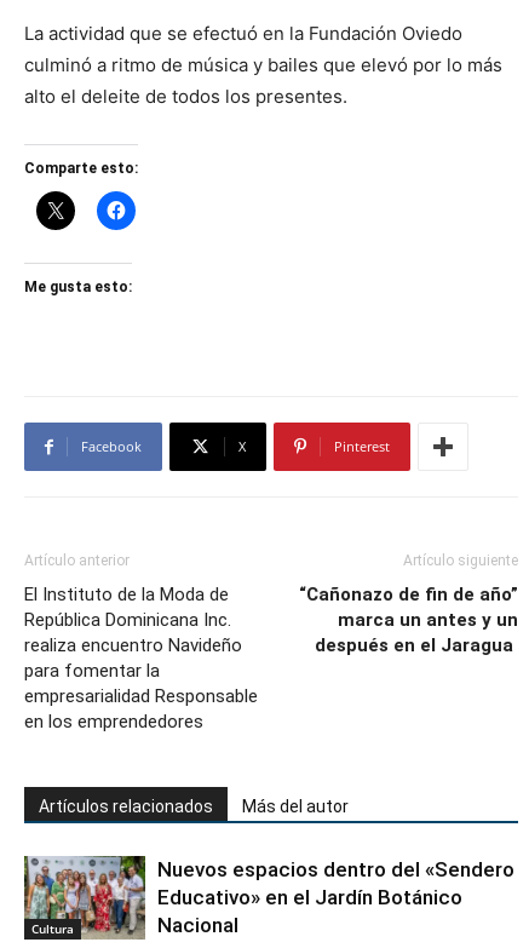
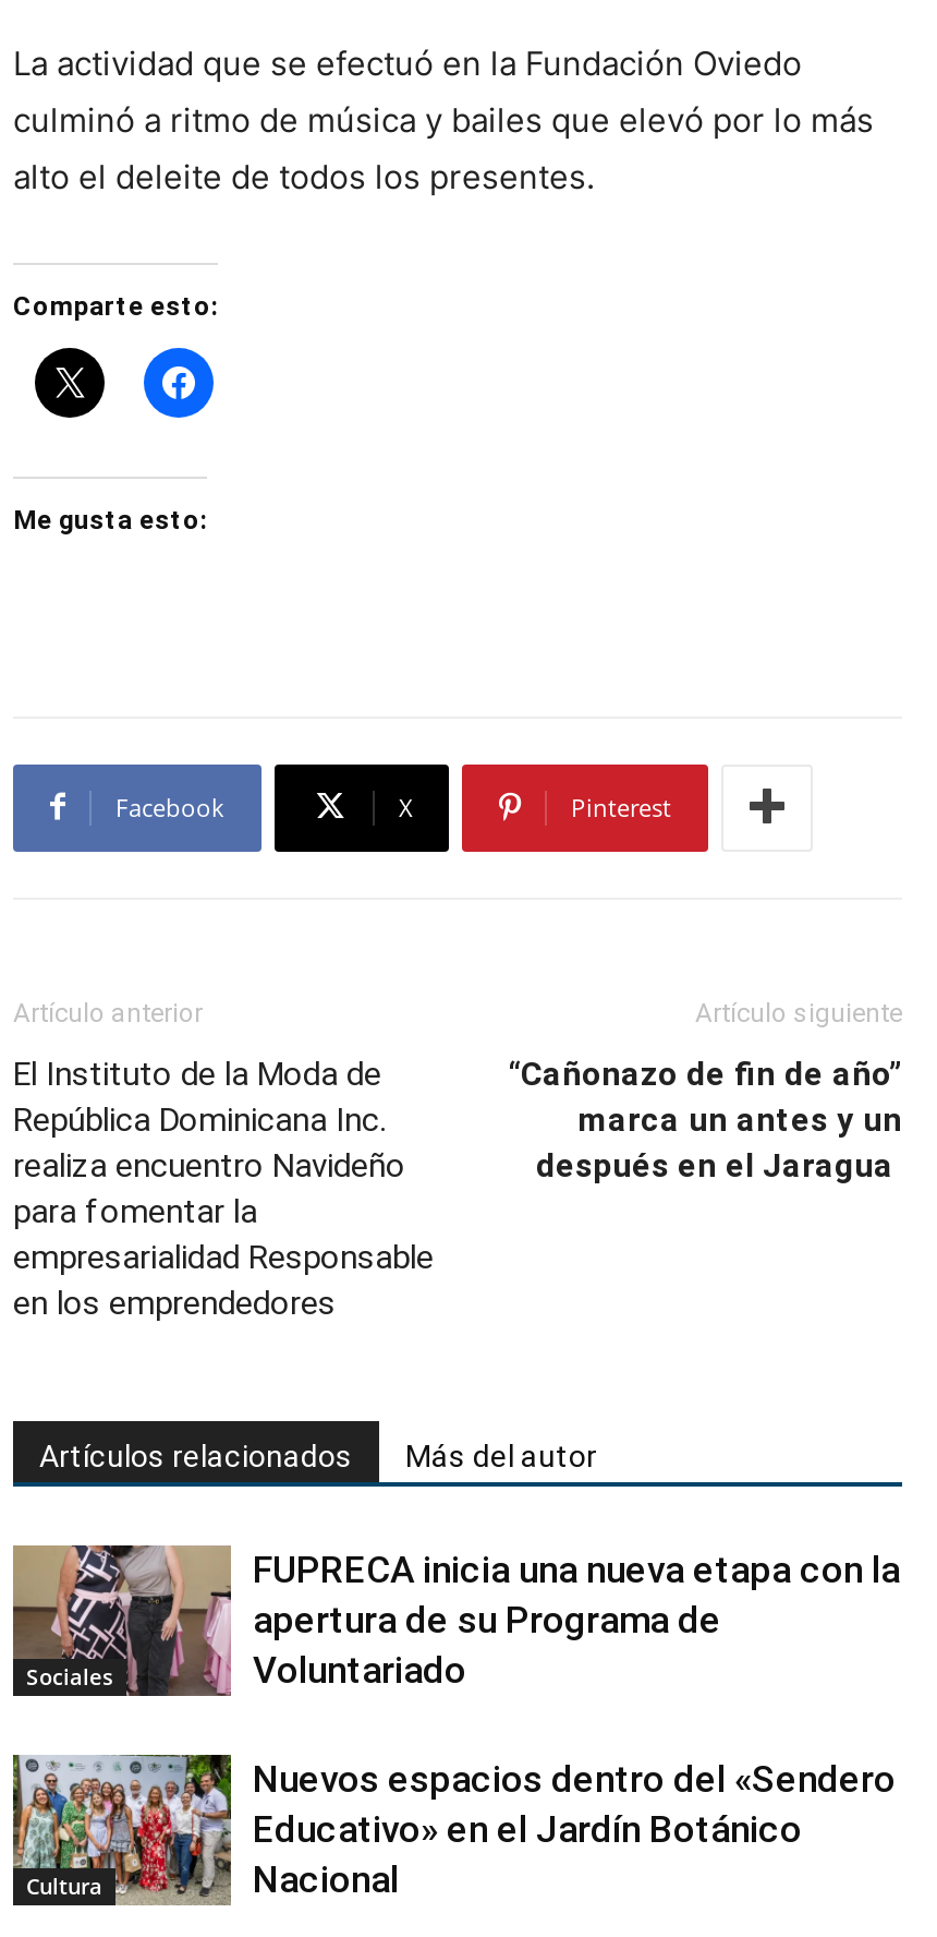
none -> [13,1544,222,1697] [image] | Sociales
none -> [253,1547,900,1691] FUPRECA inicia una nueva etapa con la | apertura de su Programa de | Voluntariado

